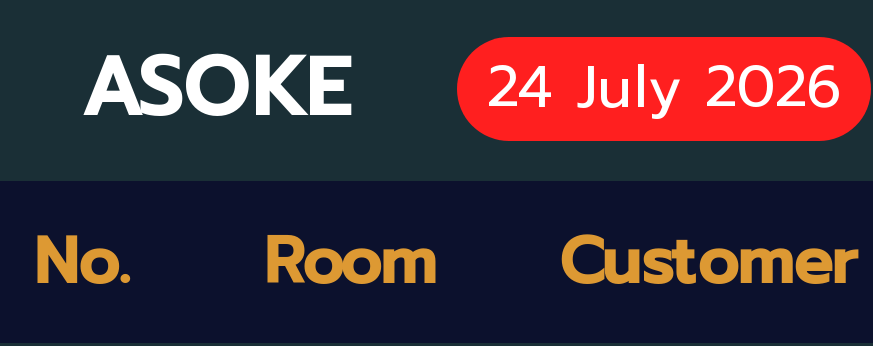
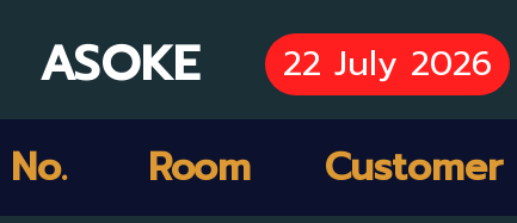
[81,27,840,149] ASOKE 24 July 2026 -> [39,27,491,100] ASOKE 22 July 2026

